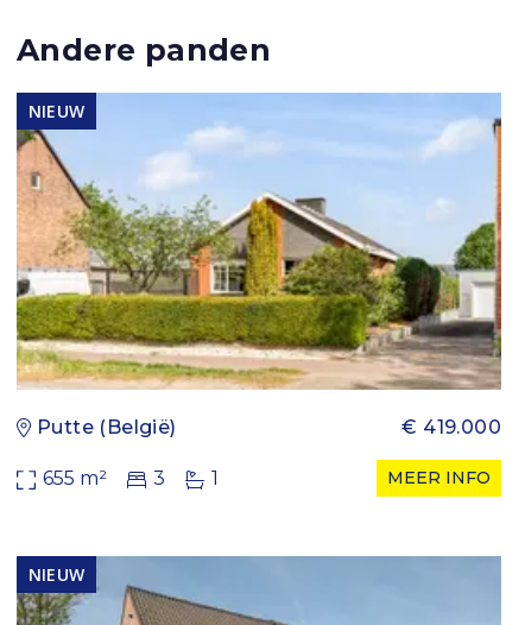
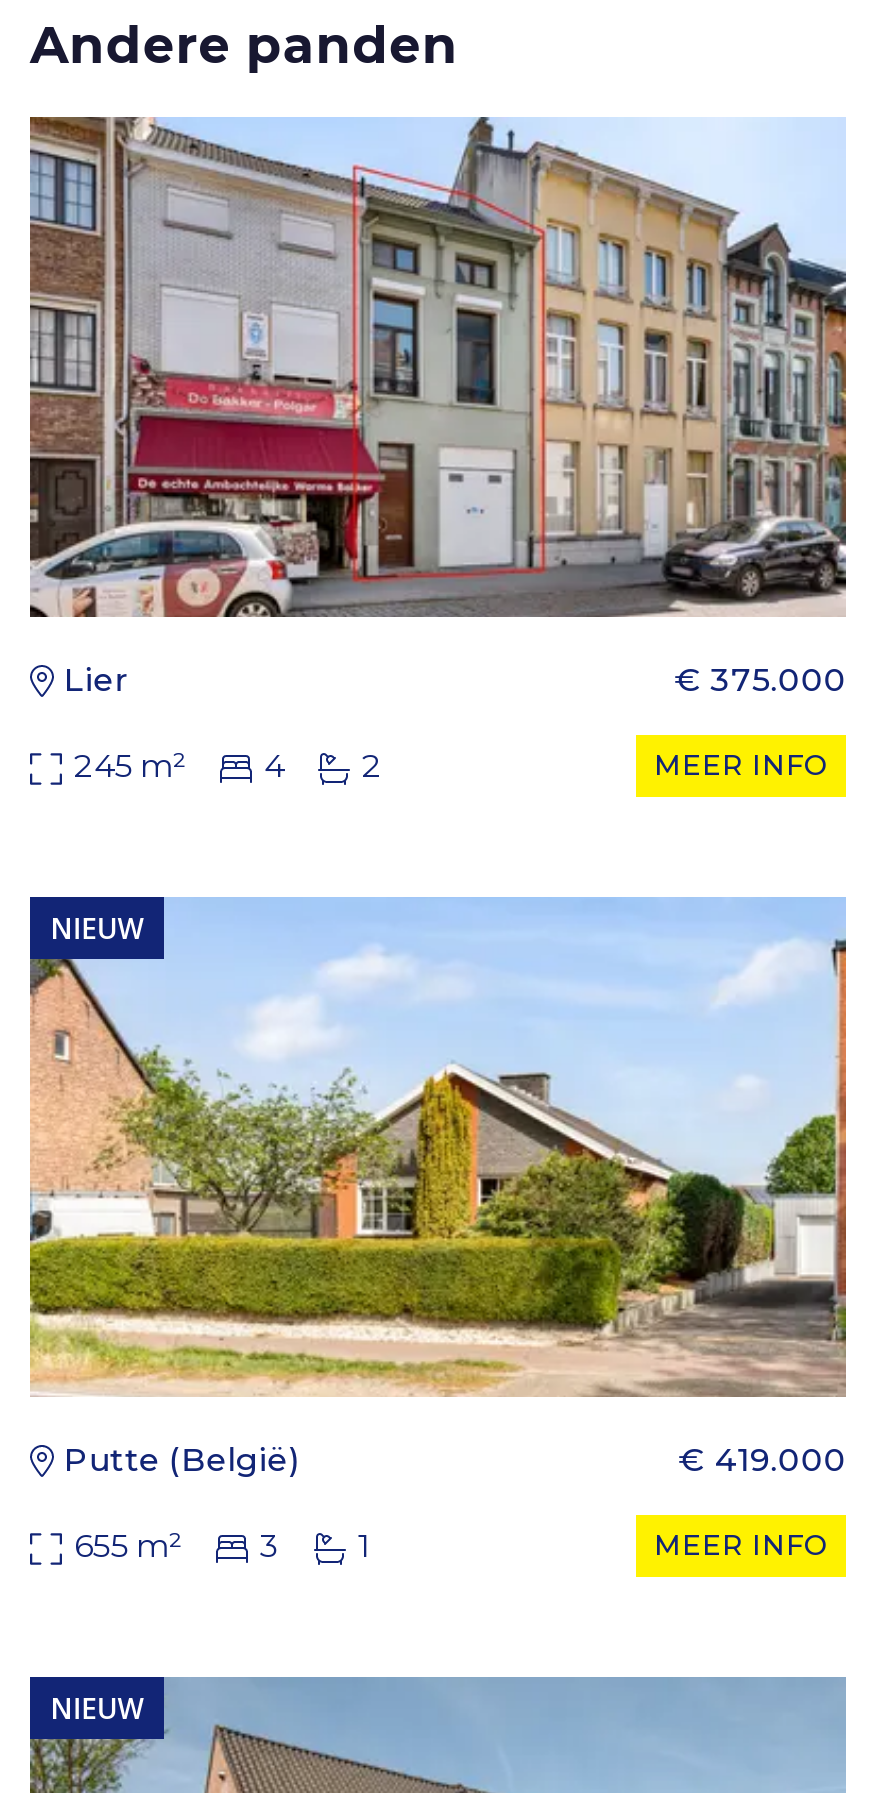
none -> [28,115,848,785] [image] | Lier | € 375.000 | 245 m² | 4 | 2 | MEER INFO

